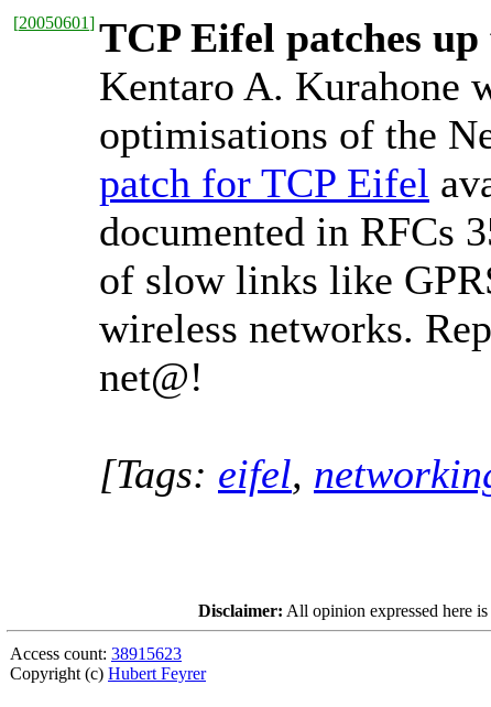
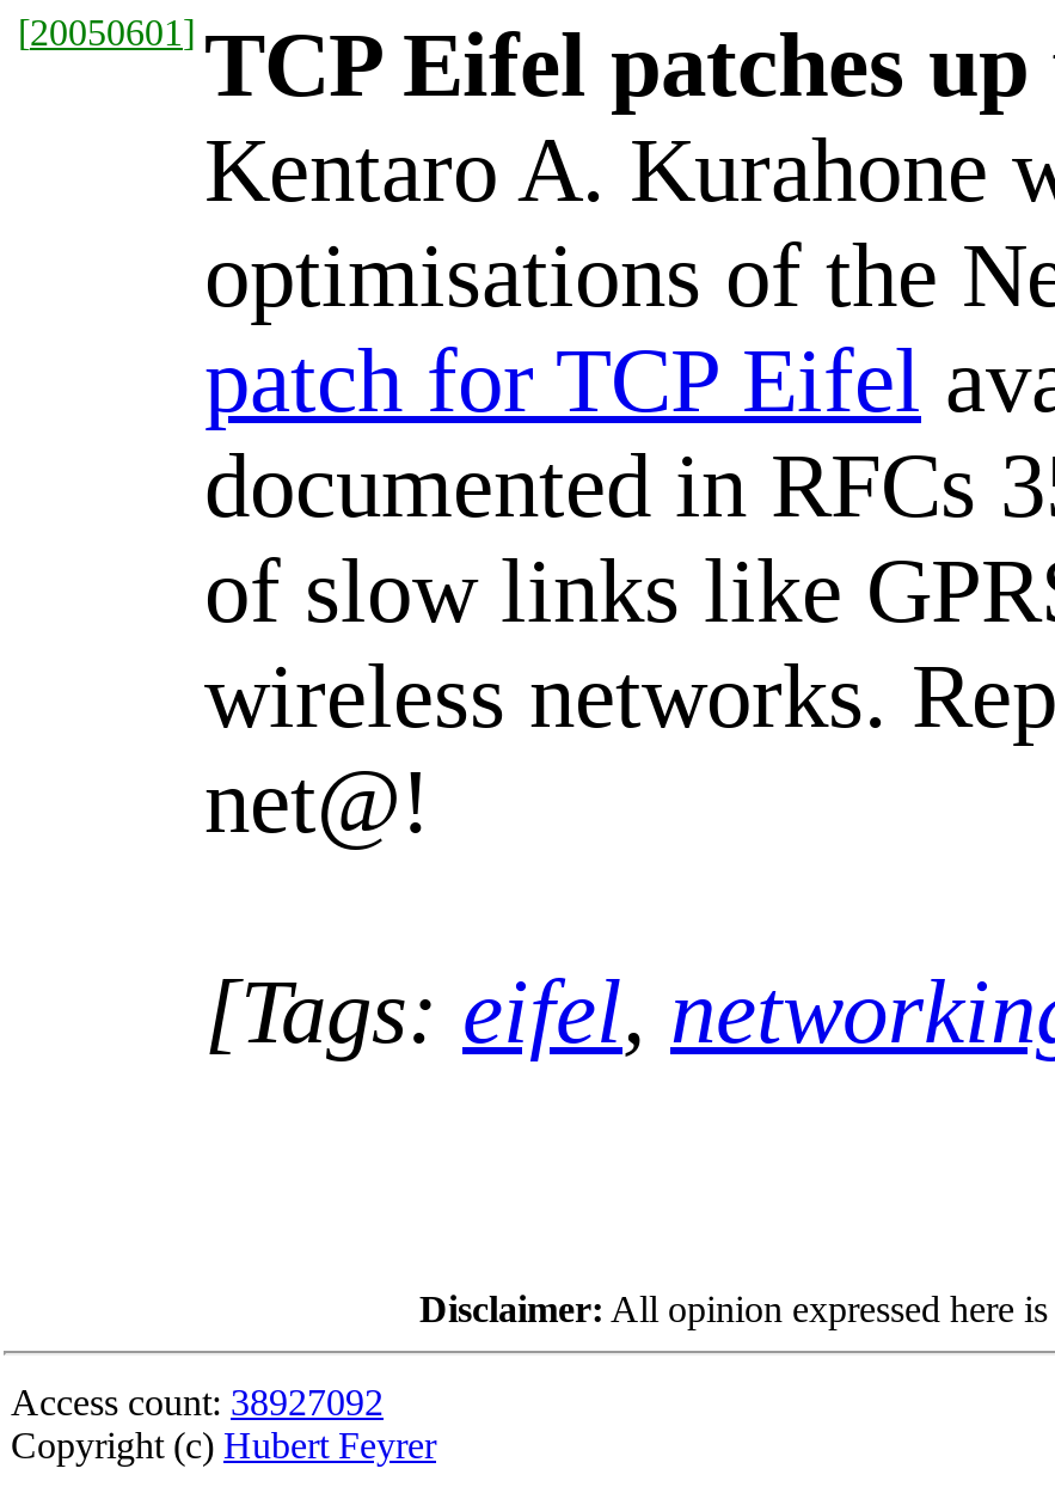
[10,644,182,663] Access count: 38915623 -> [11,1382,384,1422] Access count: 38927092

